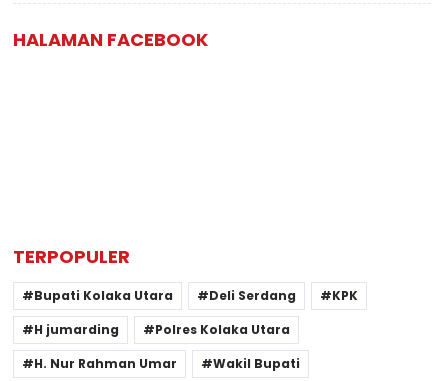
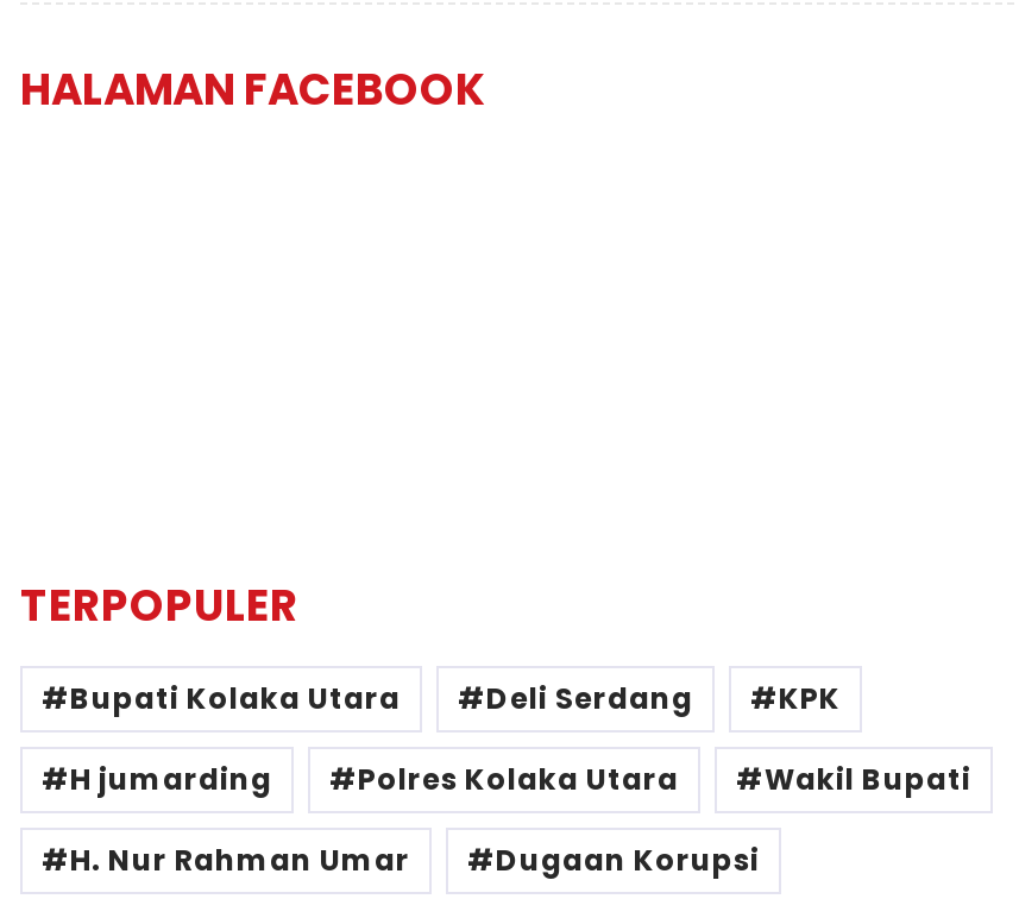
moved [213,355,300,372] -> [765,758,971,798]: Wakil Bupati
none -> [496,839,760,879] Dugaan Korupsi

